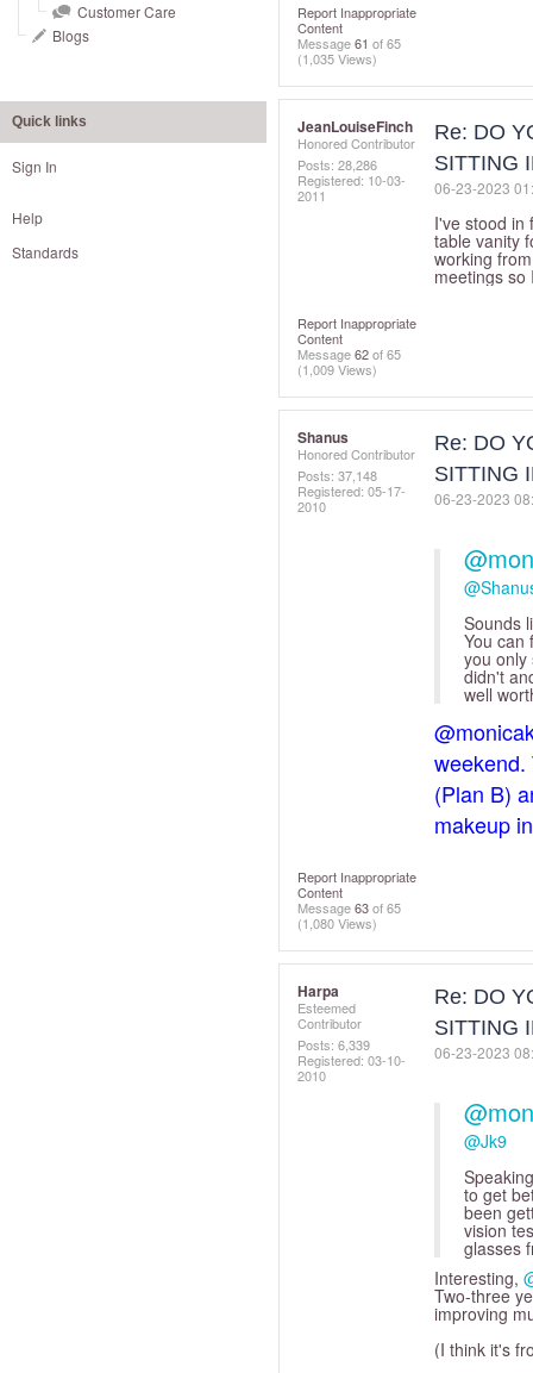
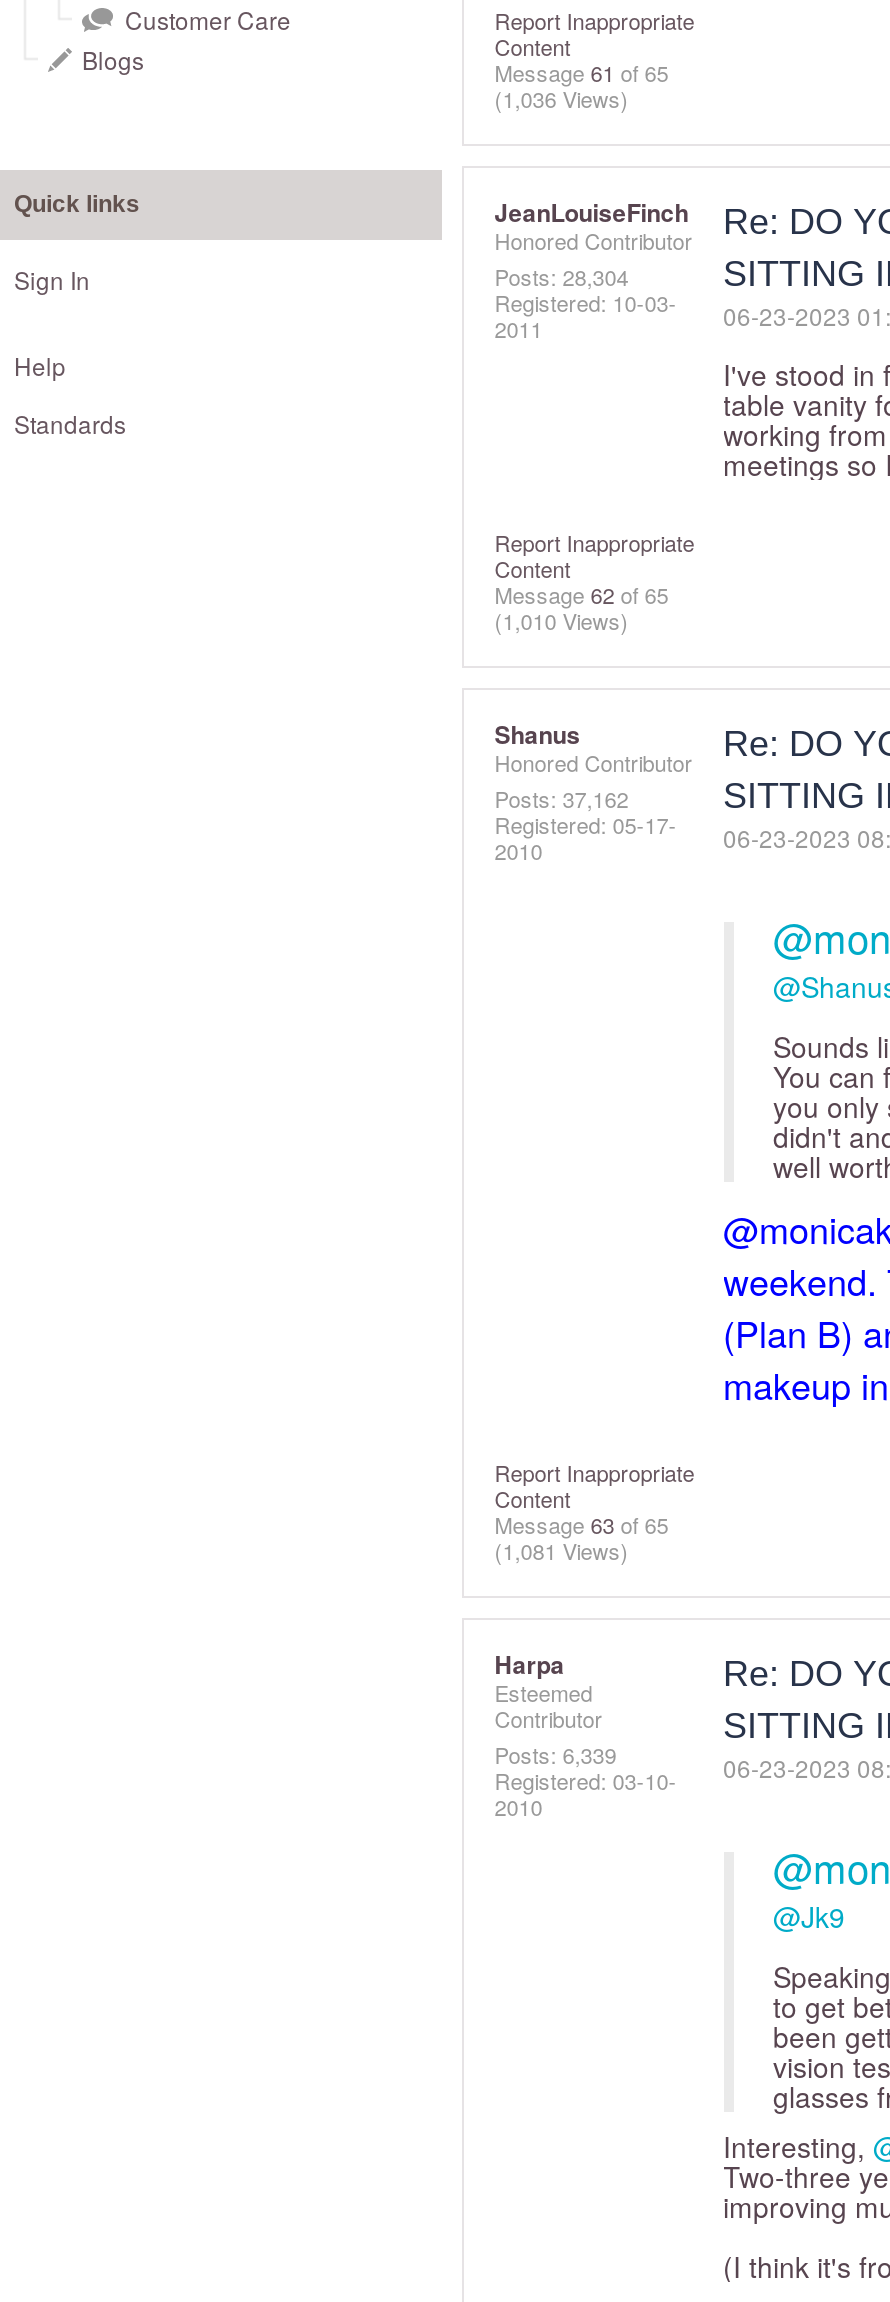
[298,49,377,68] (1,035 Views) -> [494,82,628,114] (1,036 Views)
[298,155,377,174] Posts: 28,286 -> [494,260,628,292] Posts: 28,304
[298,360,377,379] (1,009 Views) -> [494,604,628,636] (1,010 Views)
[298,466,377,485] Posts: 37,148 -> [494,782,628,814] Posts: 37,162
[298,913,377,932] (1,080 Views) -> [494,1534,628,1566] (1,081 Views)

